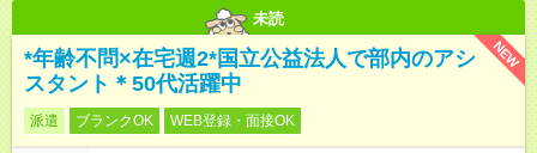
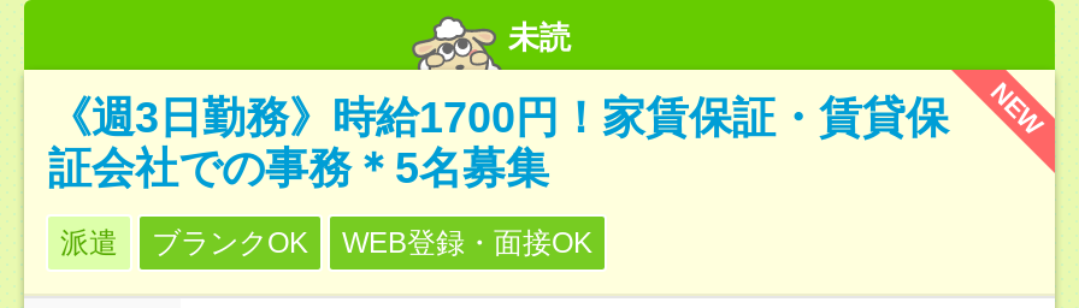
[24,47,476,96] *年齢不問×在宅週2*国立公益法人で部内のアシ | スタント＊50代活躍中 -> [48,94,949,192] 《週3日勤務》時給1700円！家賃保証・賃貸保 | 証会社での事務＊5名募集

